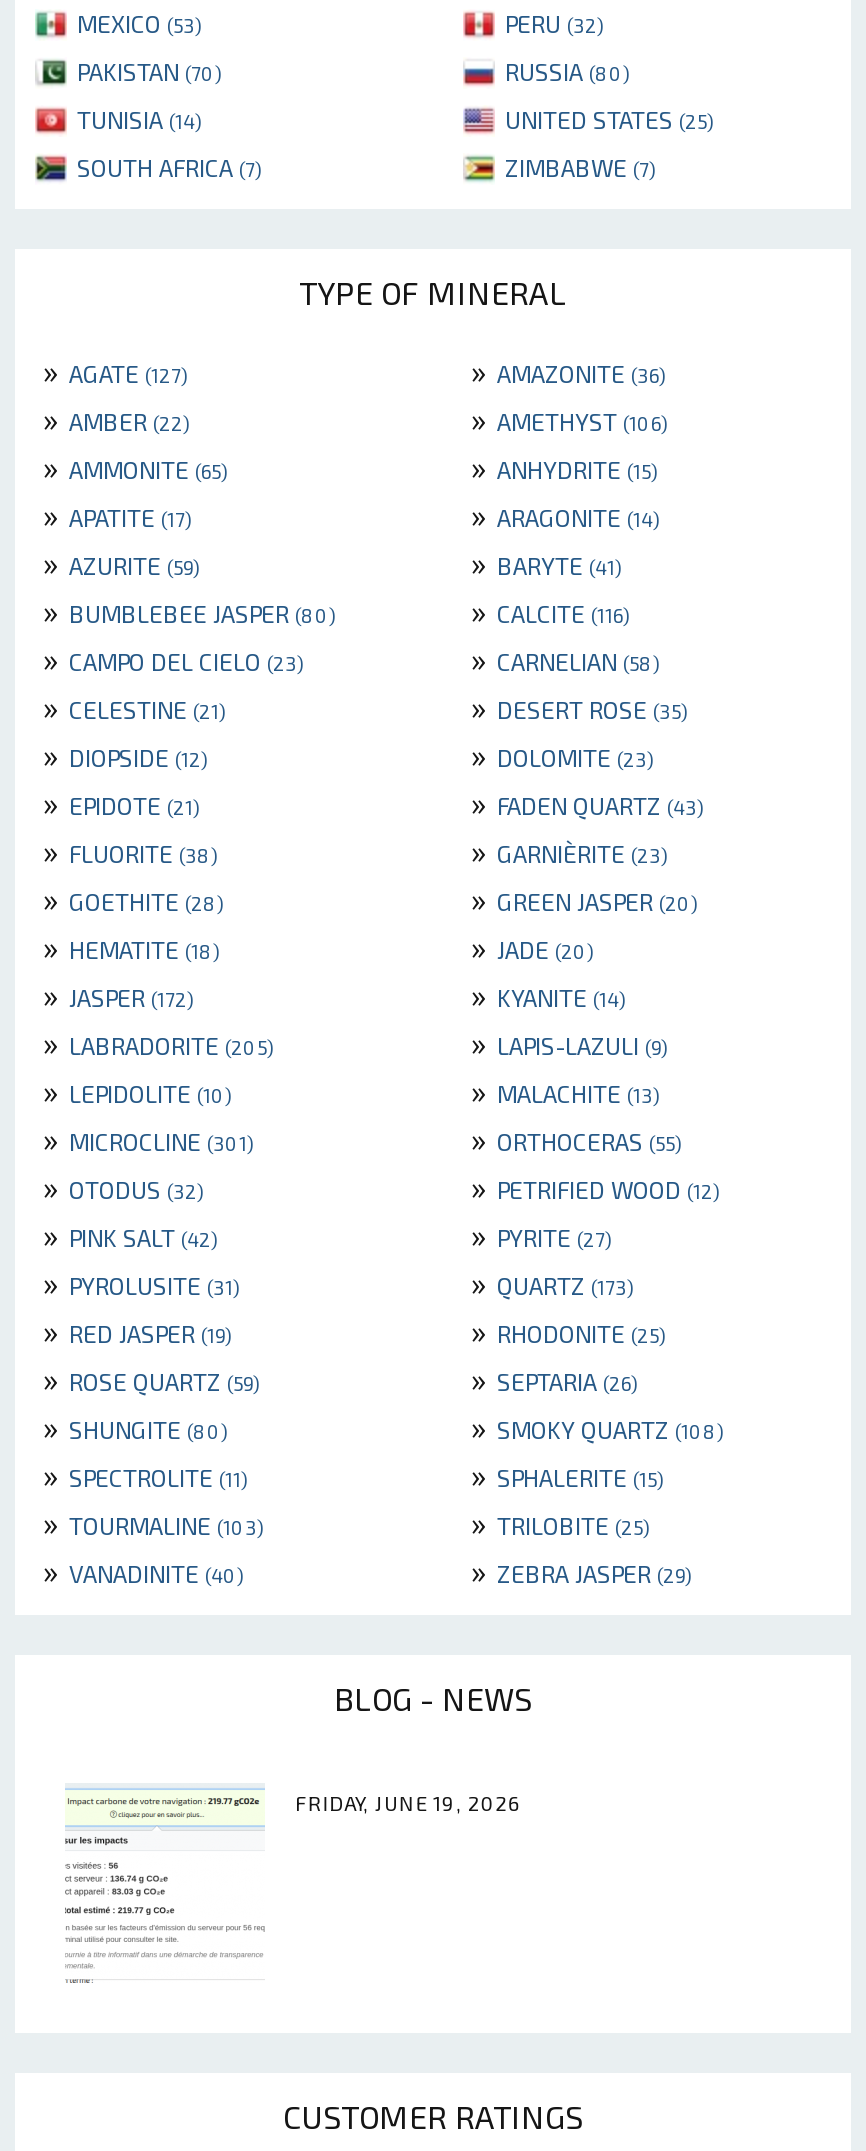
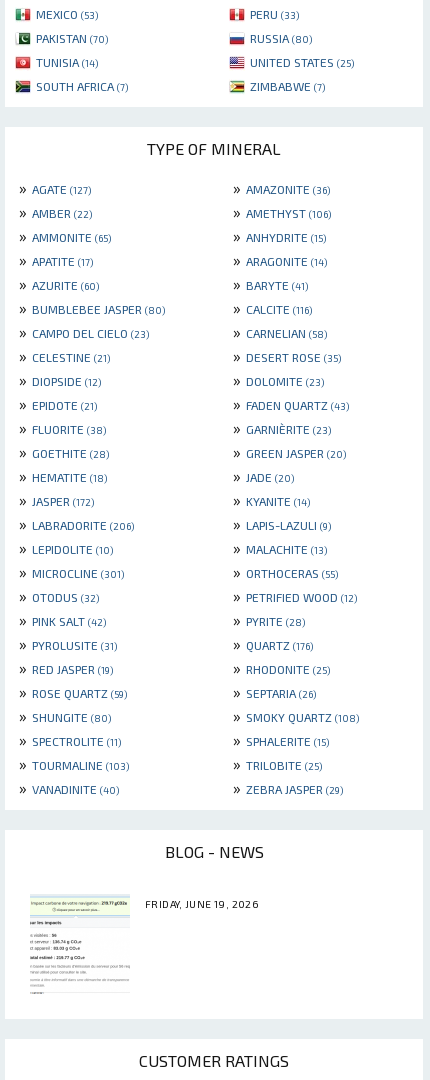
[505,10,603,38] PERU (32) -> [250,7,299,21] PERU (33)
[35,544,199,582] » AZURITE (59) -> [15,274,99,293] » AZURITE (60)
[35,1024,273,1062] » LABRADORITE (205) -> [15,514,134,533] » LABRADORITE (206)
[463,1216,611,1254] » PYRITE (27) -> [229,610,305,629] » PYRITE (28)
[463,1264,633,1302] » QUARTZ (173) -> [229,634,313,653] » QUARTZ (176)

